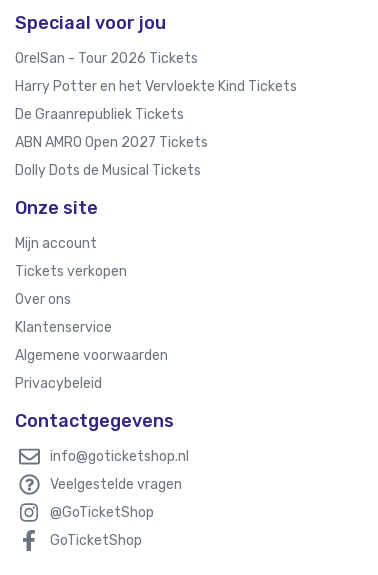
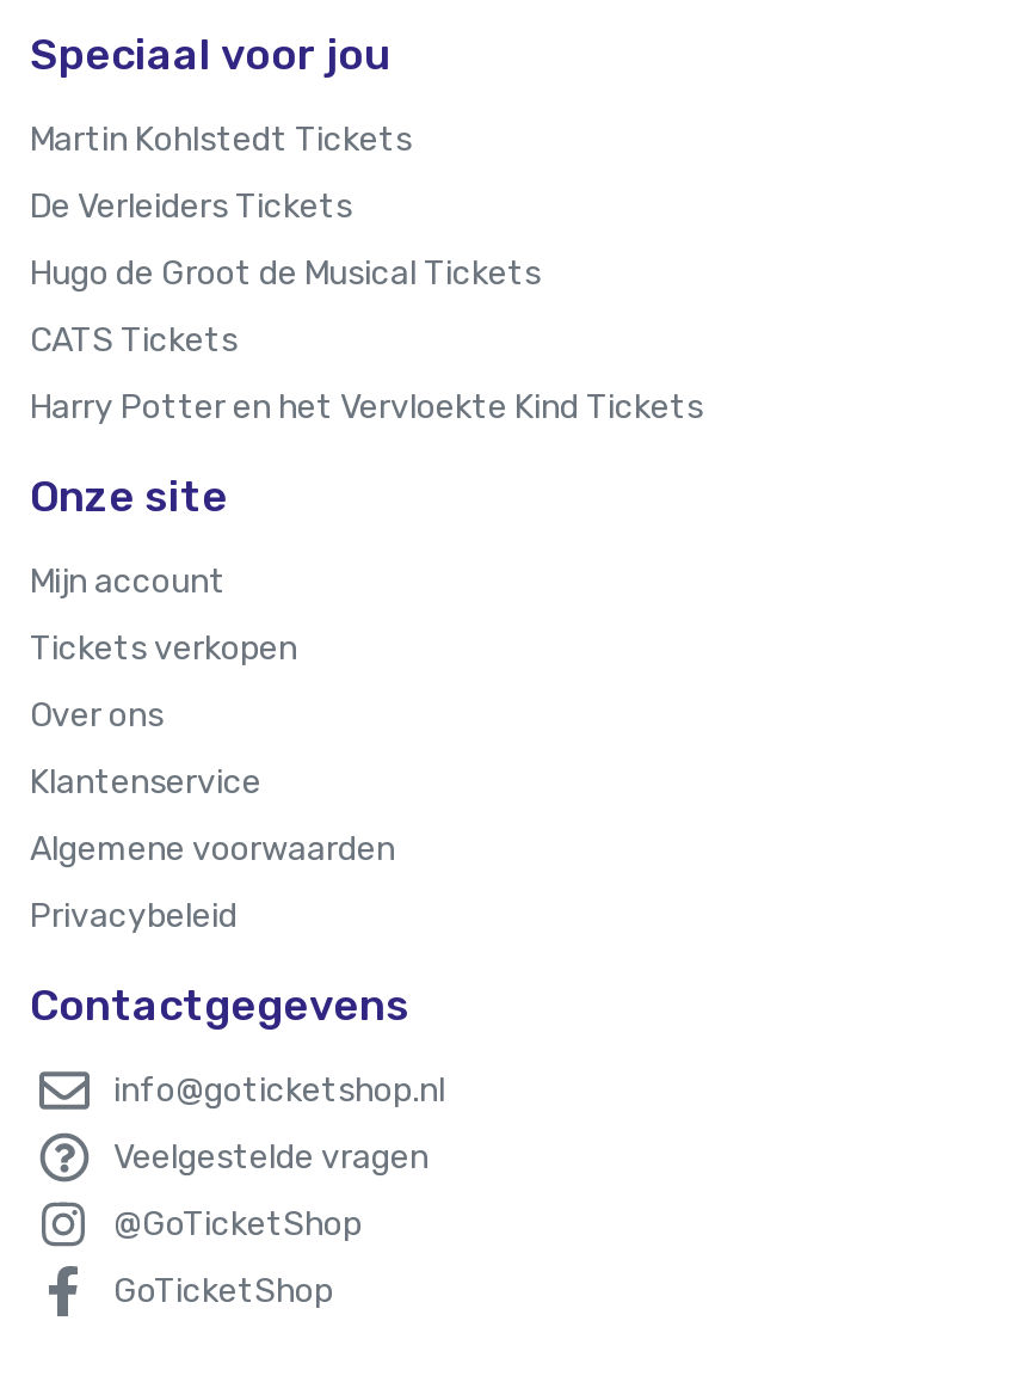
[15,50,198,67] OrelSan - Tour 2026 Tickets -> [30,119,541,360] Martin Kohlstedt Tickets | De Verleiders Tickets | Hugo de Groot de Musical Tickets | CATS Tickets
moved [15,78,297,95] -> [30,387,703,427]: Harry Potter en het Vervloekte Kind Tickets
[15,106,208,179] De Graanrepubliek Tickets | ABN AMRO Open 2027 Tickets | Dolly Dots de Musical Tickets -> none

